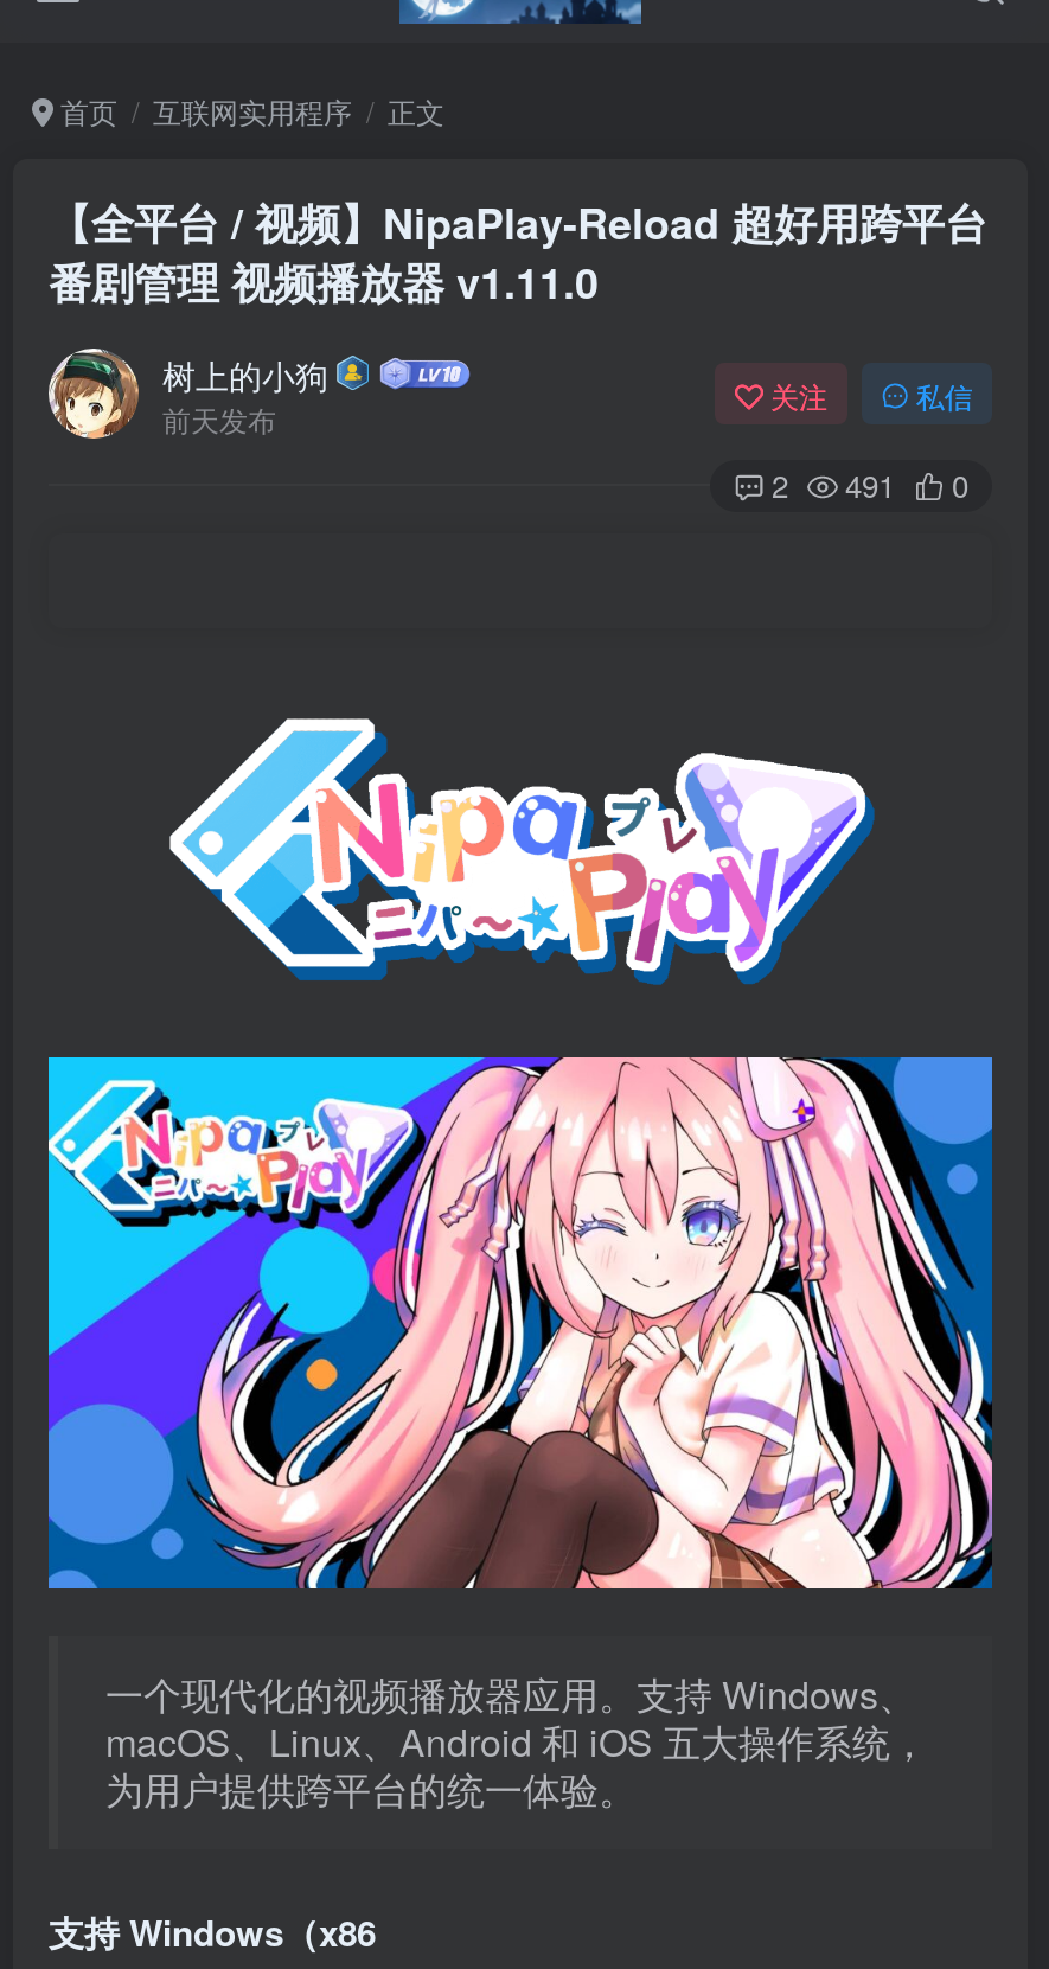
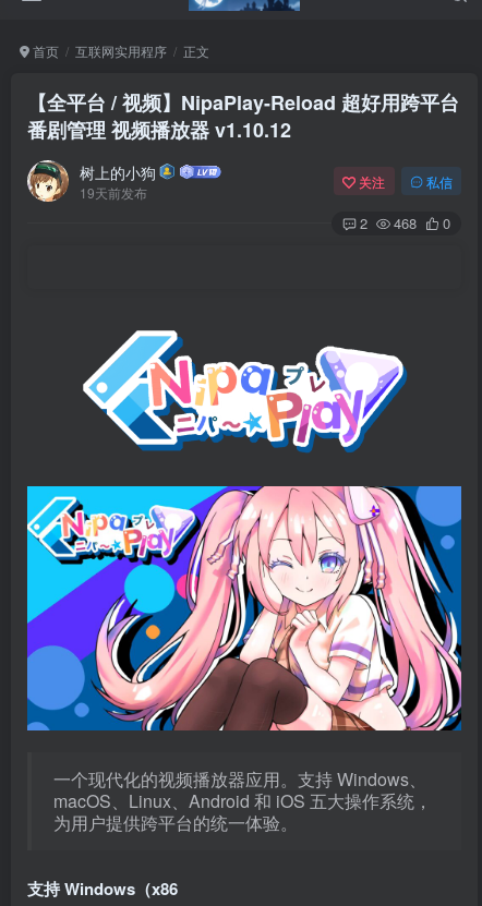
[49,251,599,313] 番剧管理 视频播放器 v1.11.0 -> [27,116,291,144] 番剧管理 视频播放器 v1.10.12
[162,397,276,437] 前天发布 -> [80,183,147,201] 19天前发布
[772,462,968,507] 2 491 0 -> [360,213,450,233] 2 468 0

